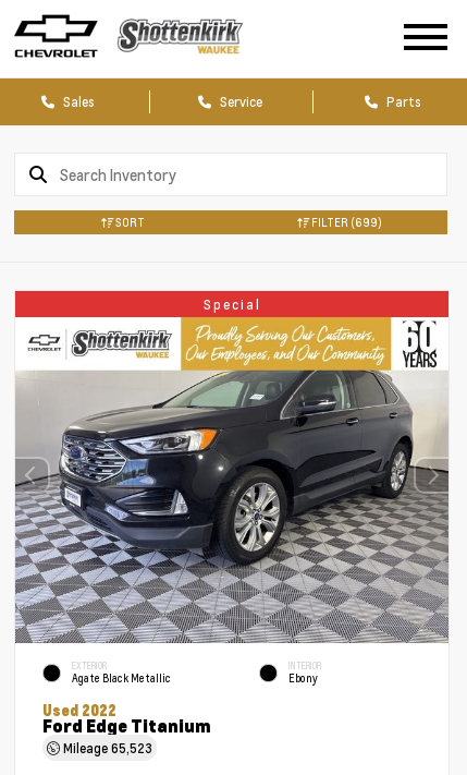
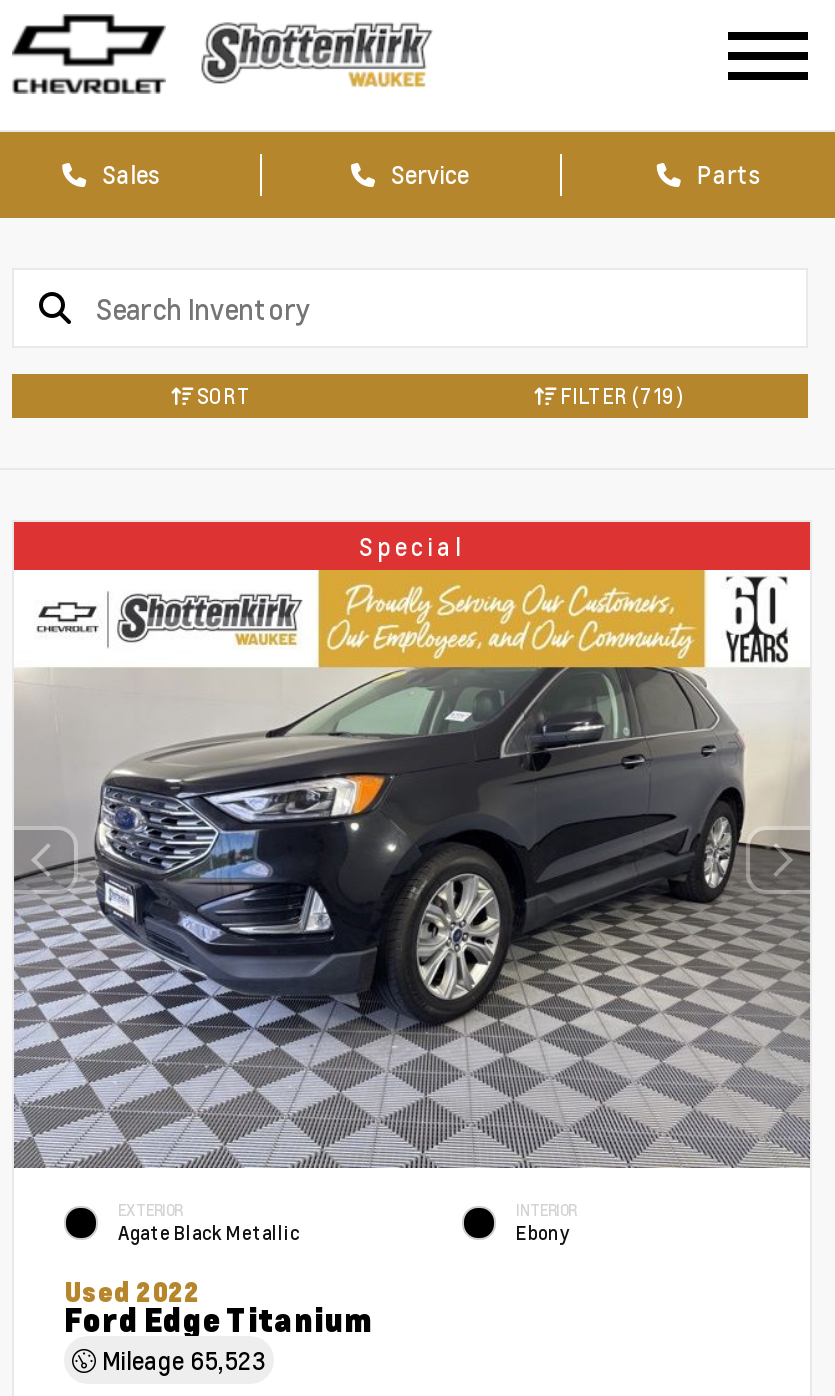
[309,215,382,230] FILTER (699) -> [556,382,684,410] FILTER (719)

